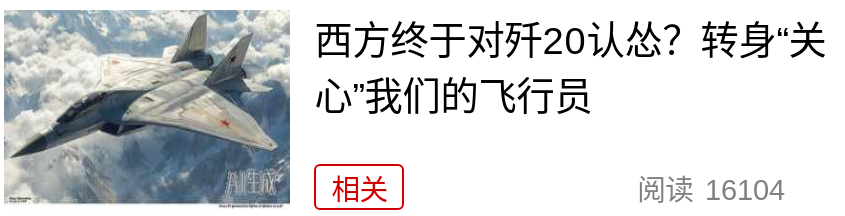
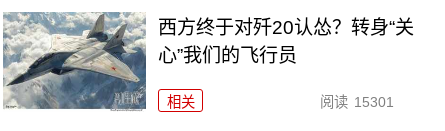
[637,174,785,206] 阅读 16104 -> [320,94,393,110] 阅读 15301

